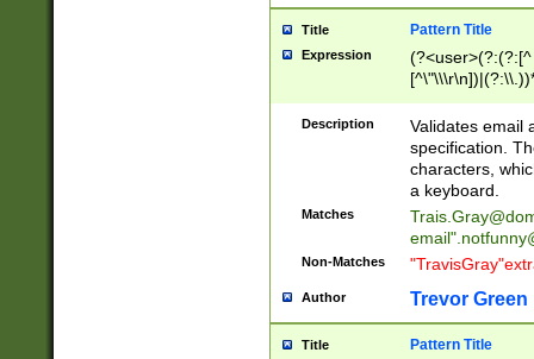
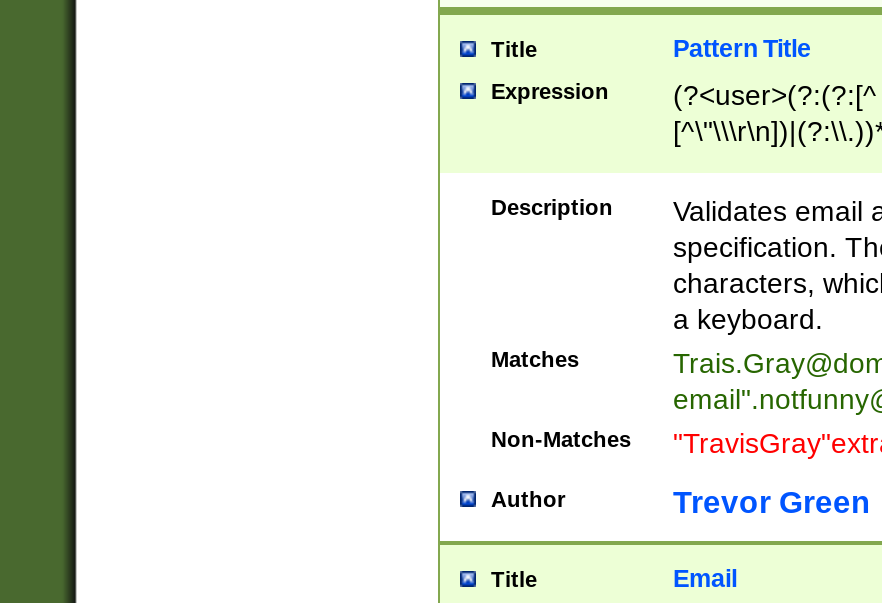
[409,337,492,353] Pattern Title -> [673,565,737,593] Email

